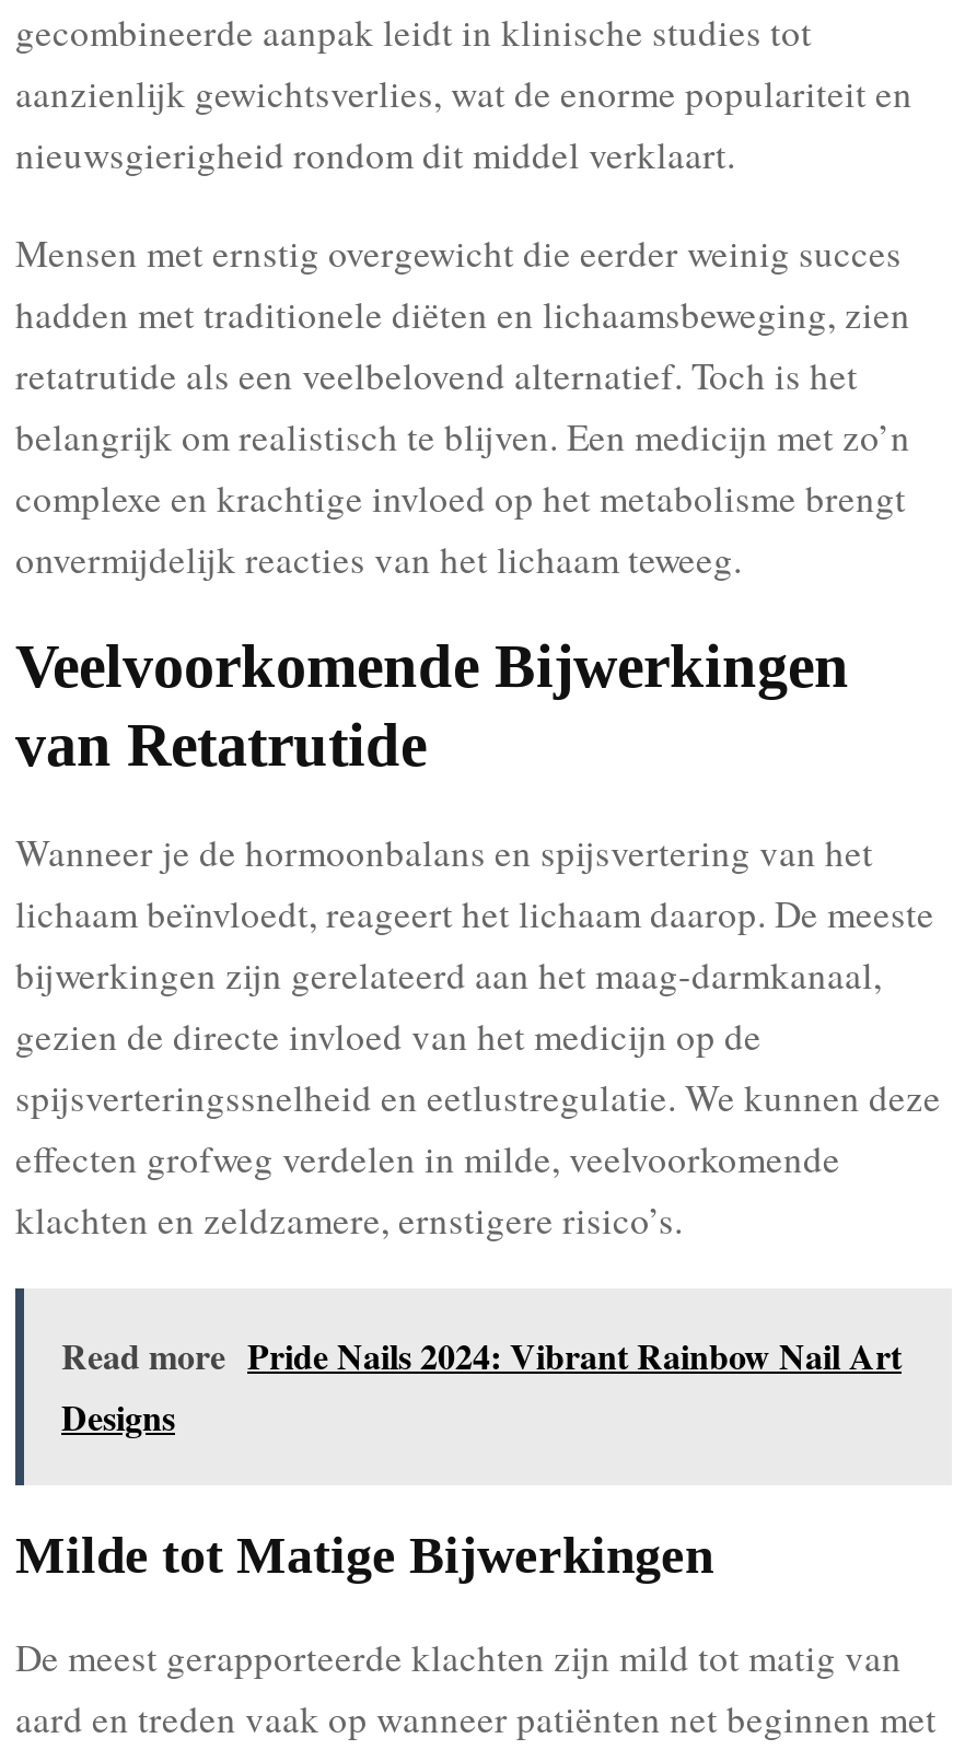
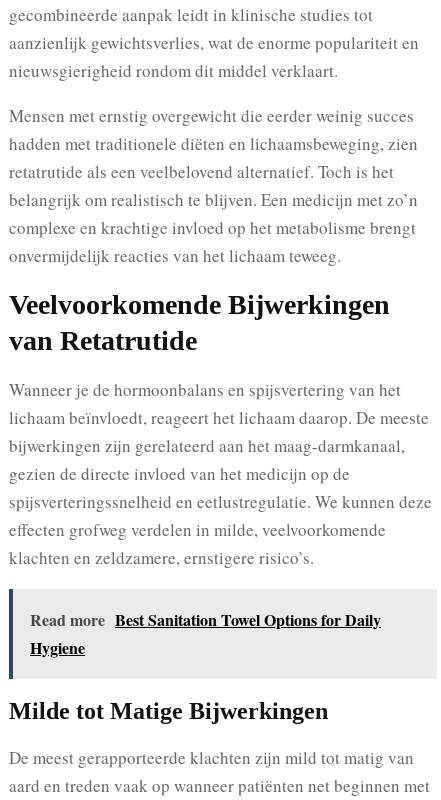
[61,1330,902,1441] Read more Pride Nails 2024: Vibrant Rainbow Nail Art | Designs -> [30,608,381,659] Read more Best Sanitation Towel Options for Daily | Hygiene

